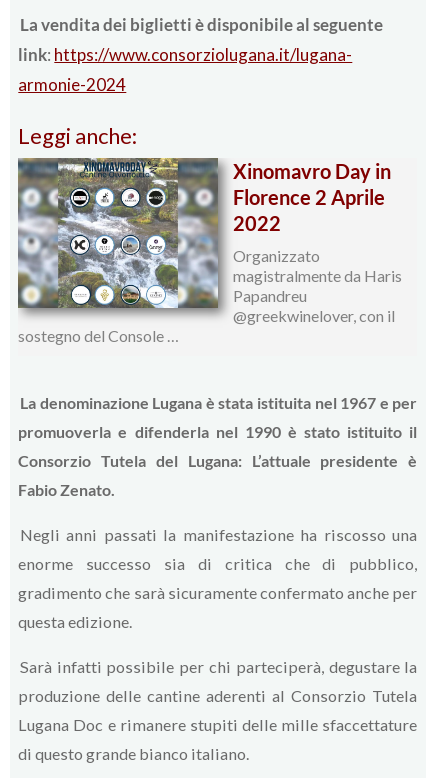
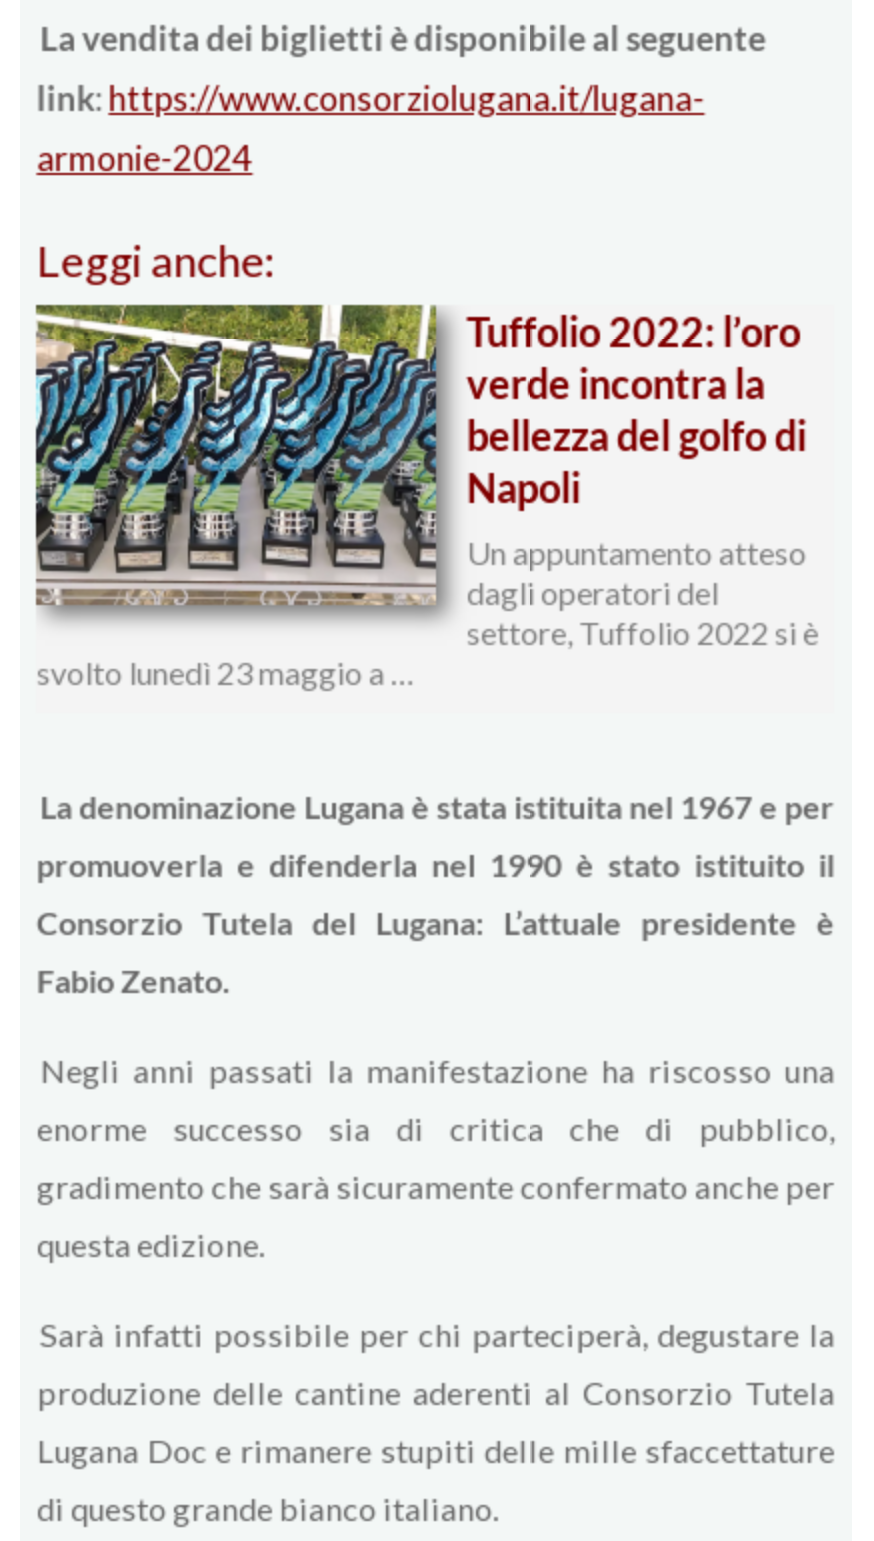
[17,157,402,345] [image] | Organizzato | magistralmente da Haris | Papandreu | @greekwinelover, con il | sostegno del Console … -> [34,303,819,691] [image] | Un appuntamento atteso | dagli operatori del | settore, Tuffolio 2022 si è | svolto lunedì 23 maggio a …
[233,159,391,235] Xinomavro Day in | Florence 2 Aprile | 2022 -> [467,307,807,511] Tuffolio 2022: l’oro | verde incontra la | bellezza del golfo di | Napoli

